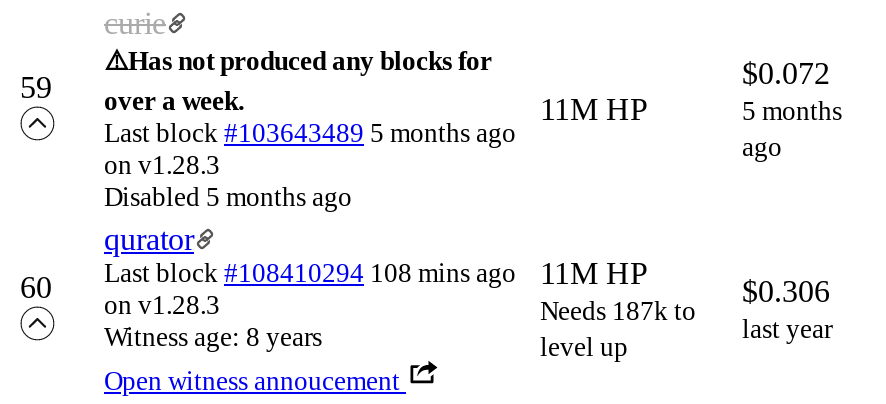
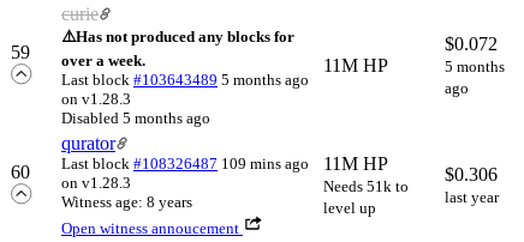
[104,259,516,289] Last block #108410294 108 mins ago -> [61,155,309,173] Last block #108326487 109 mins ago
[540,297,696,327] Needs 187k to -> [323,178,409,196] Needs 51k to

